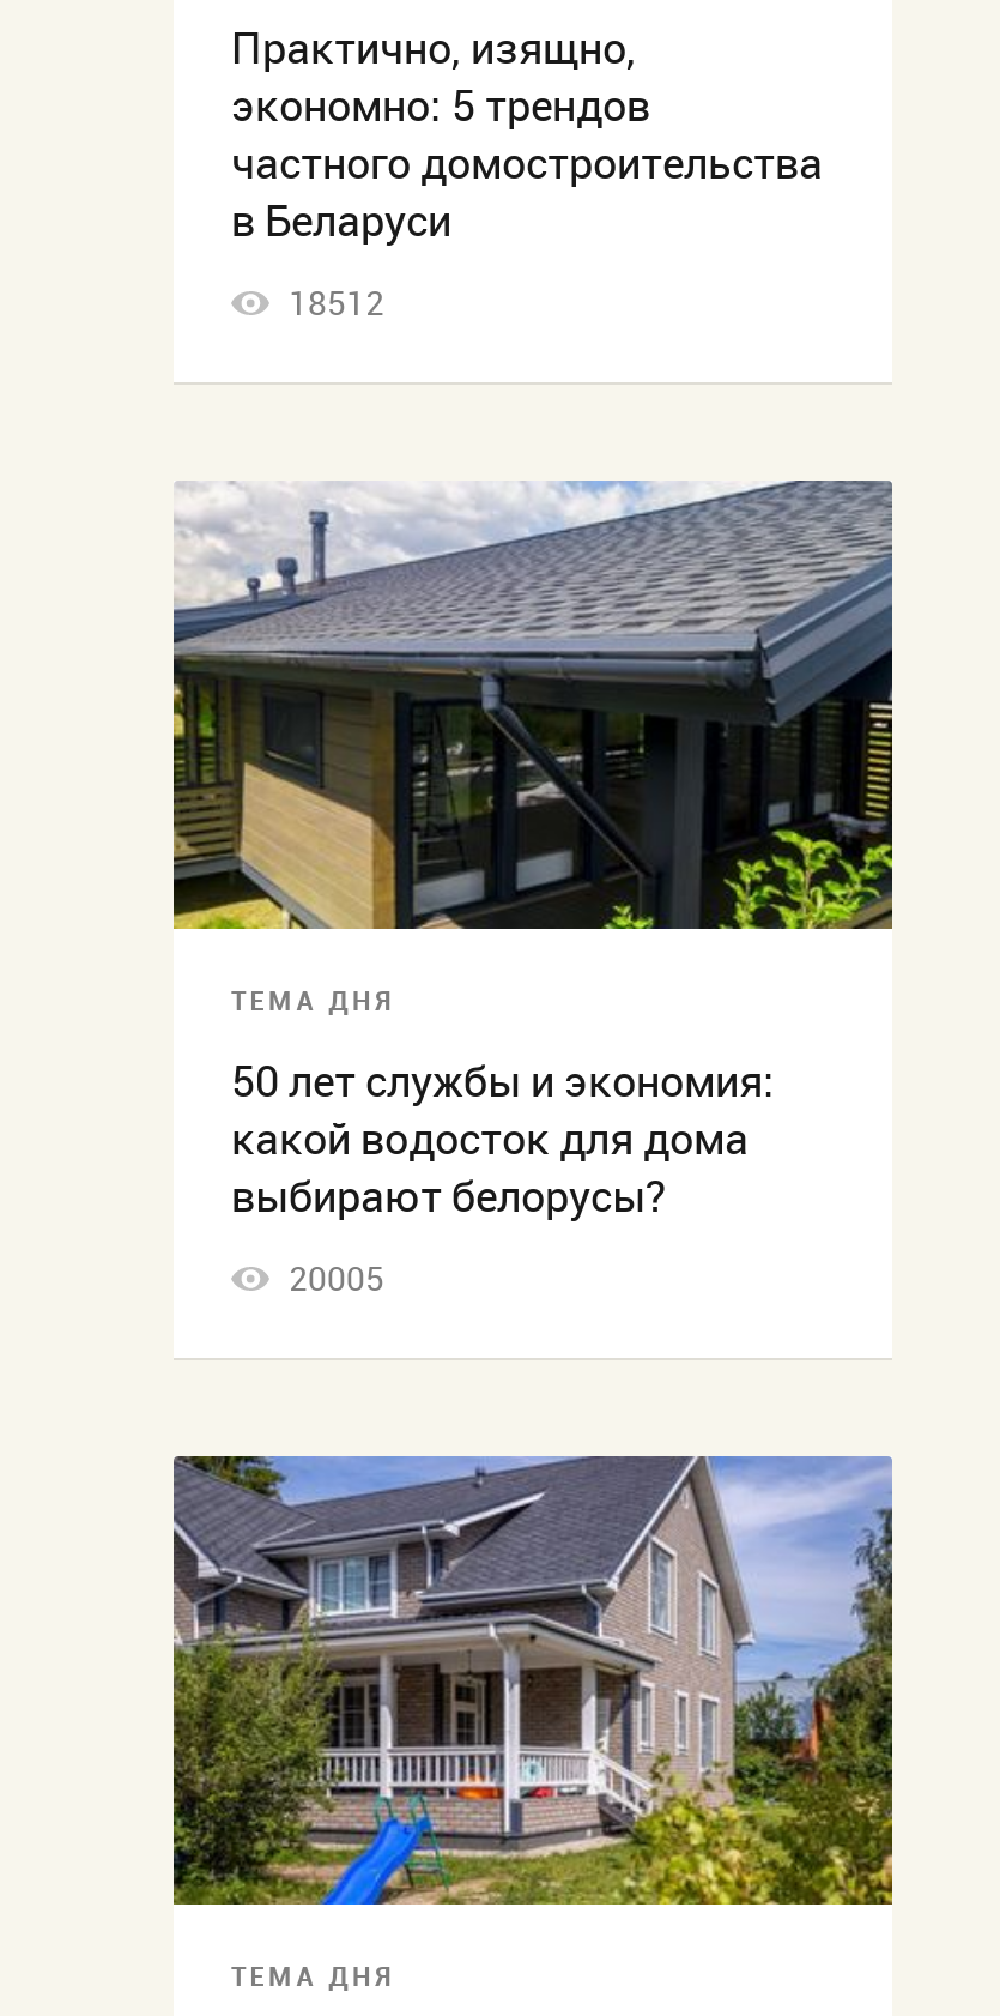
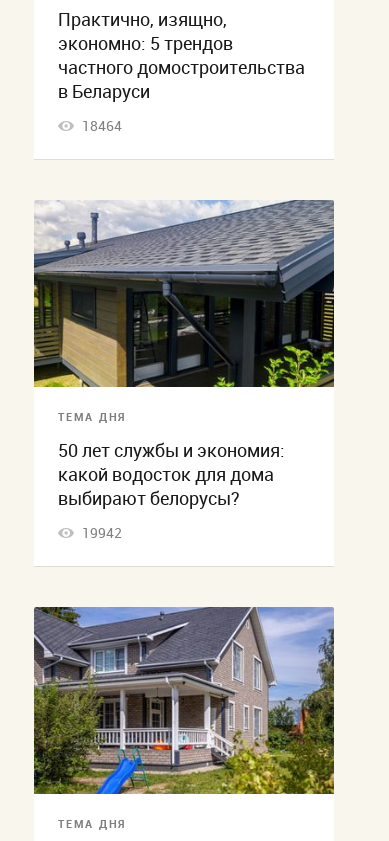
[289,284,384,322] 18512 -> [82,118,122,134] 18464
[289,1260,384,1298] 20005 -> [82,525,122,541] 19942

